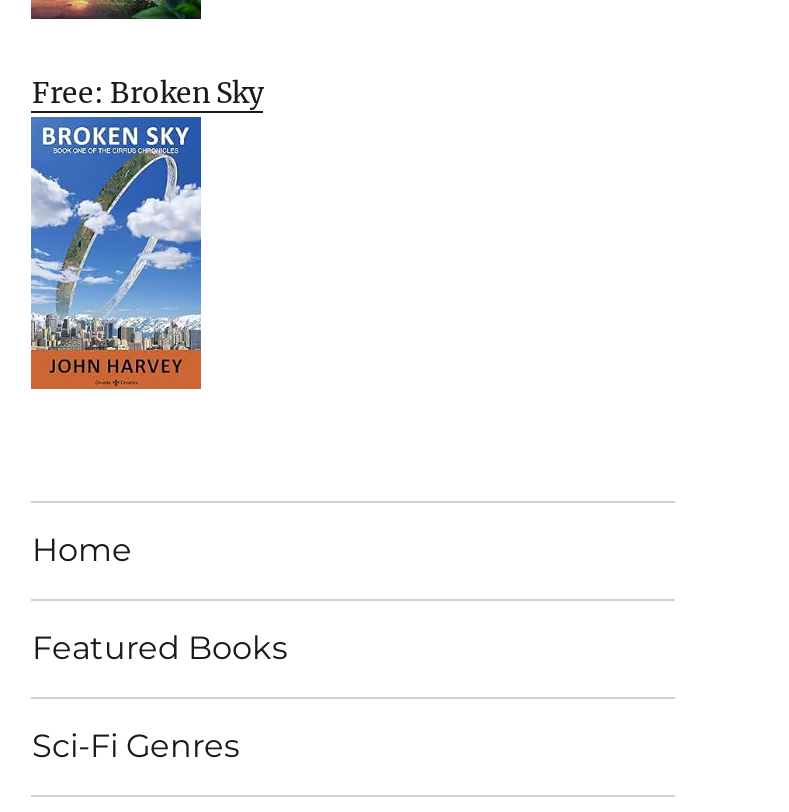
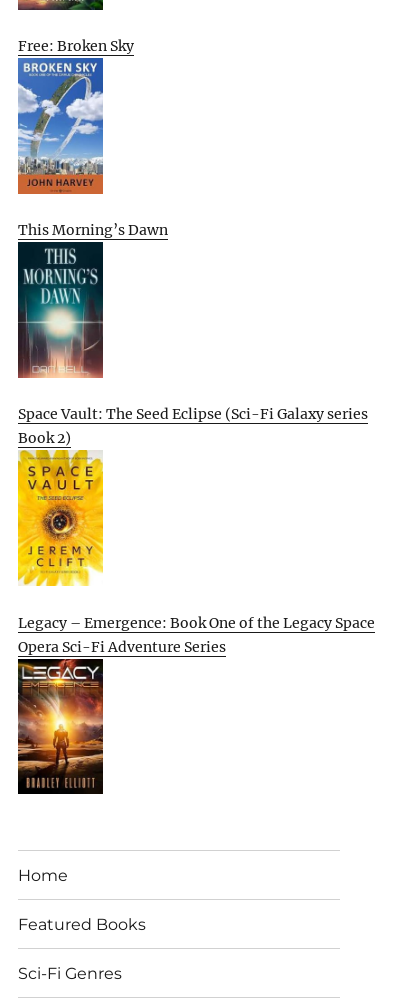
none -> [17,247,368,447] [image] | Space Vault: The Seed Eclipse (Sci-Fi Galaxy series | Book 2)
none -> [17,449,375,656] [image] | Legacy – Emergence: Book One of the Legacy Space | Opera Sci-Fi Adventure Series
none -> [17,663,104,795] [image]
none -> [18,221,168,239] This Morning’s Dawn

